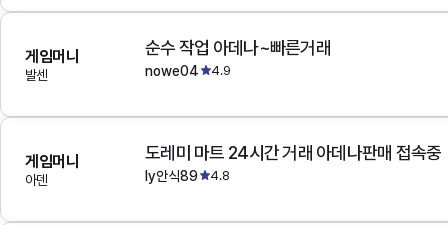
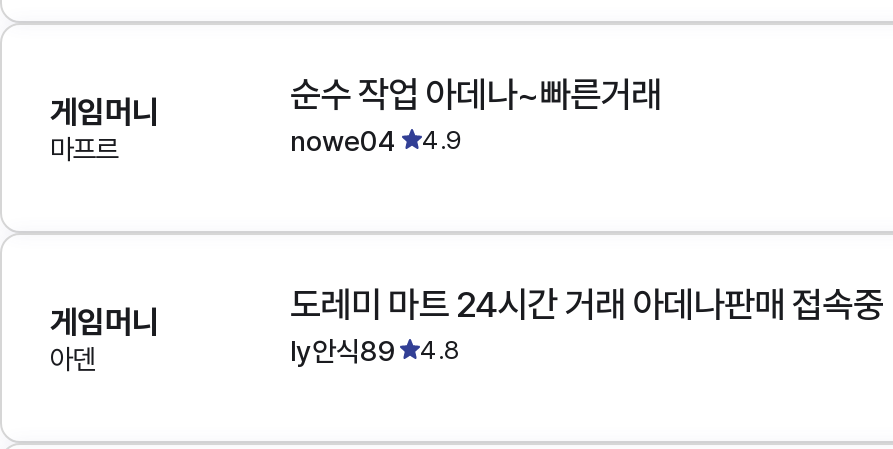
[25,66,48,82] 발센 -> [50,132,118,164] 마프르

